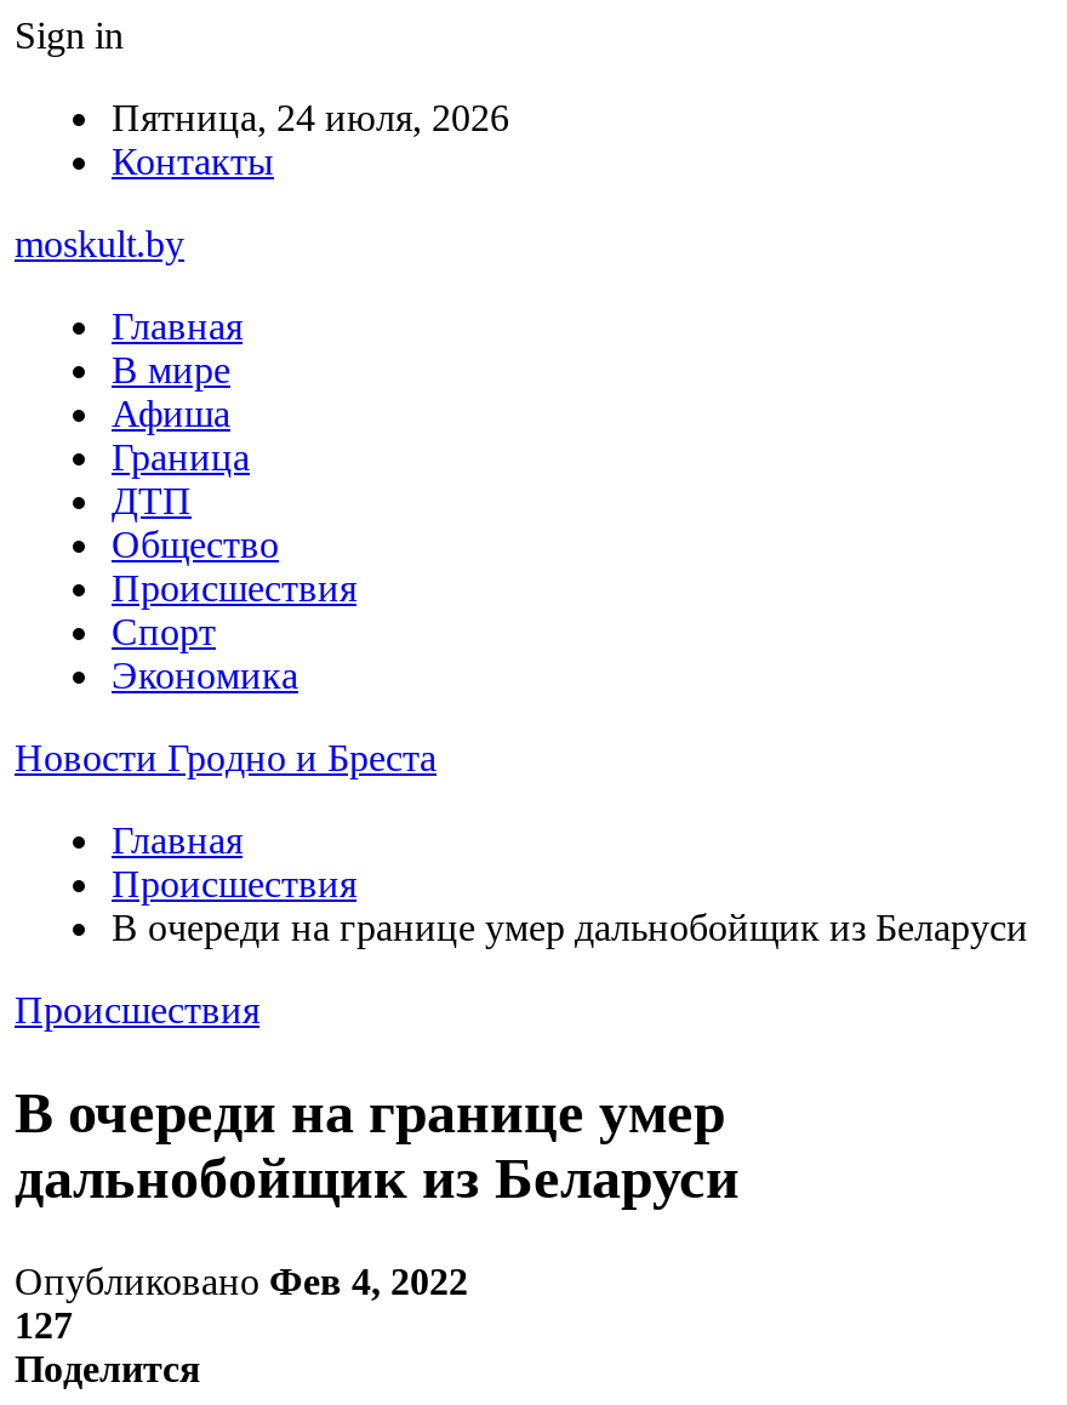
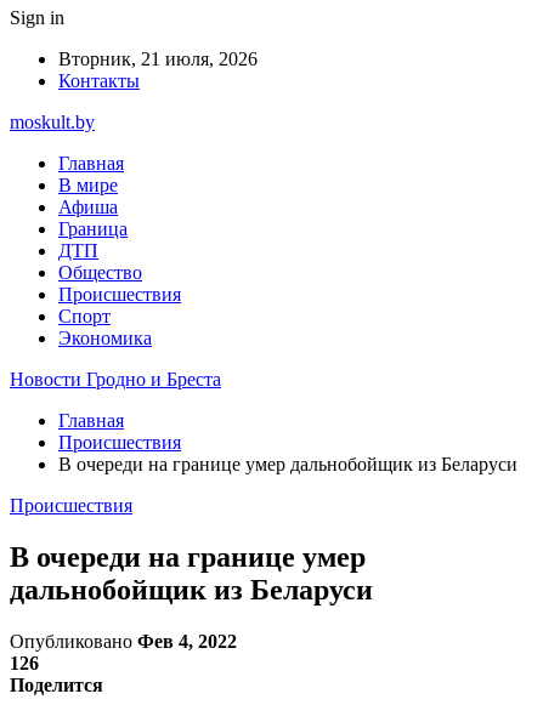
[112,97,509,138] Пятница, 24 июля, 2026 -> [58,49,258,69] Вторник, 21 июля, 2026
[15,1304,73,1345] 127 -> [10,653,39,673] 126

